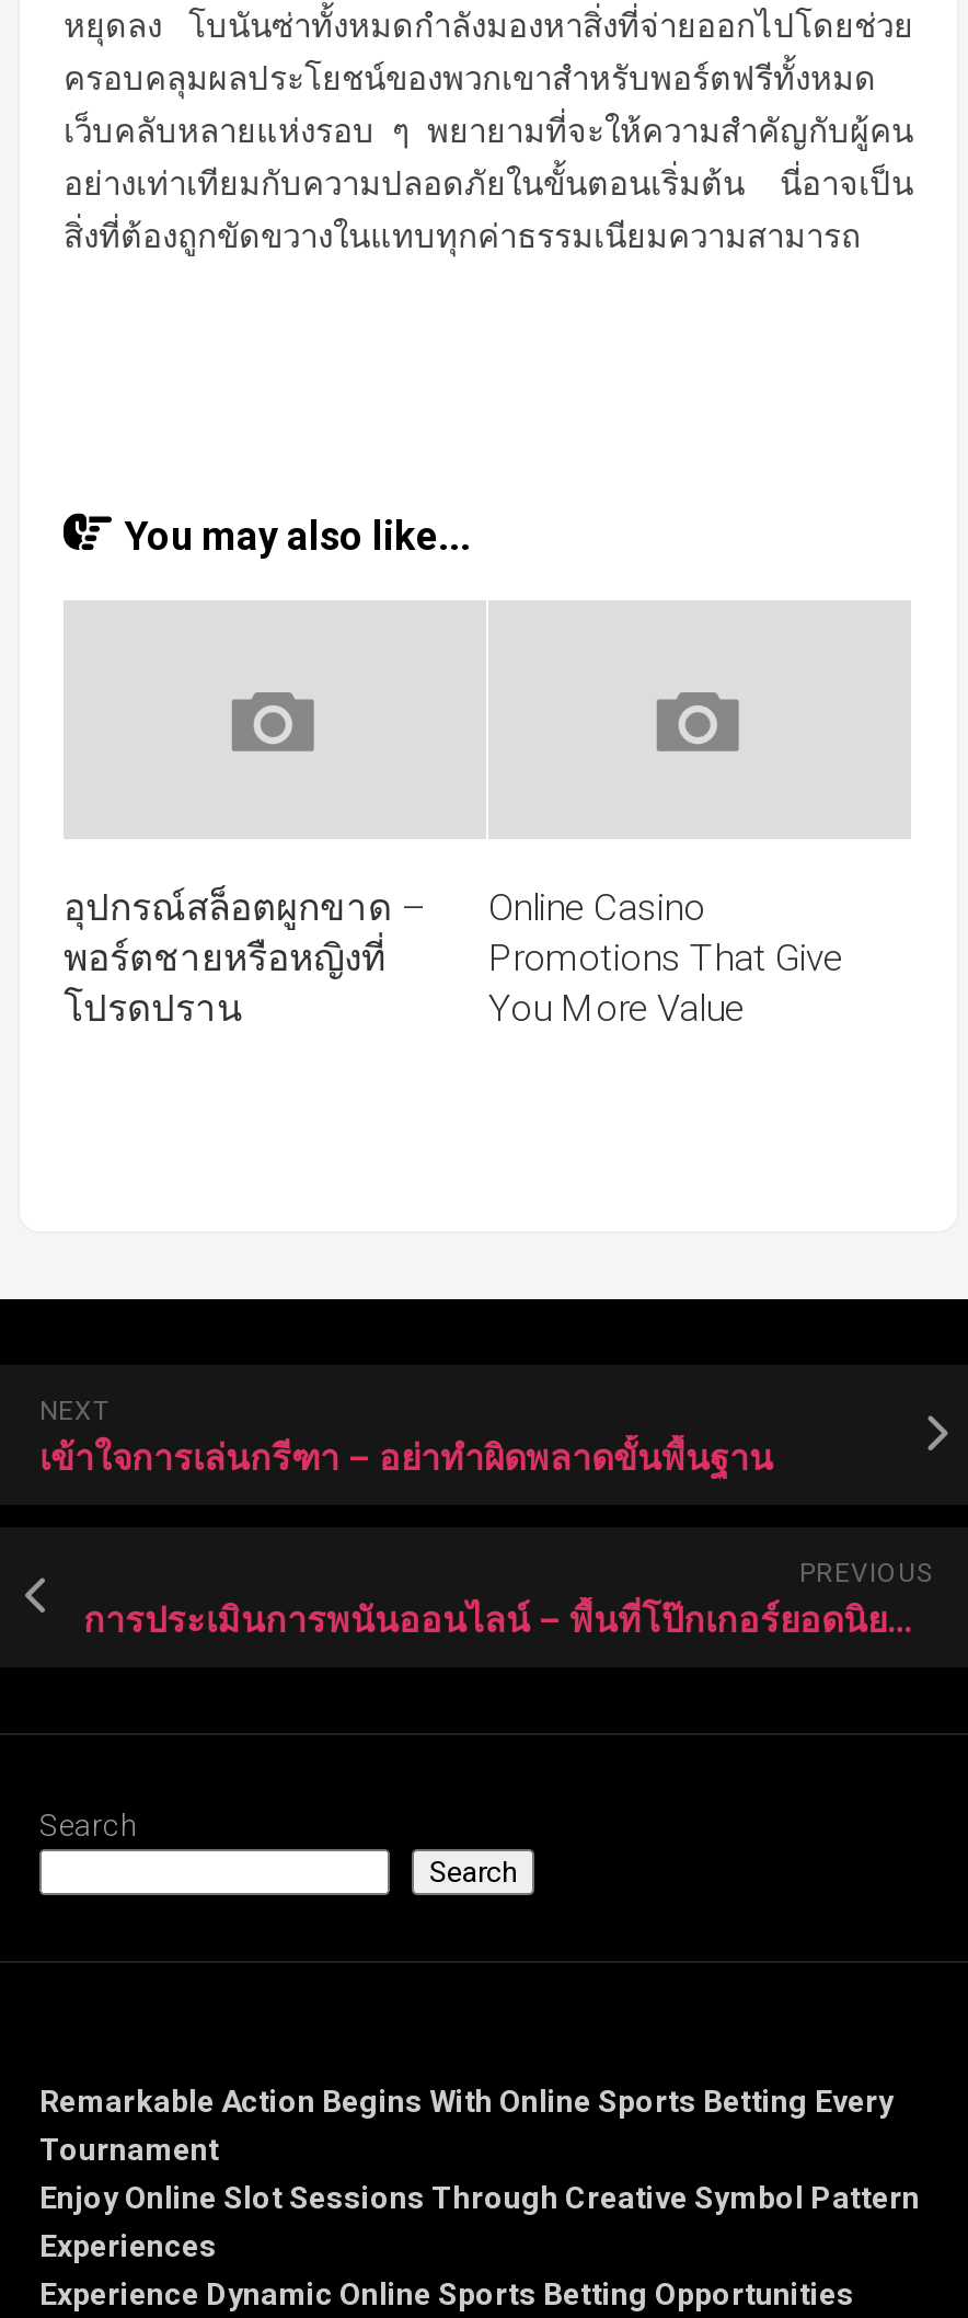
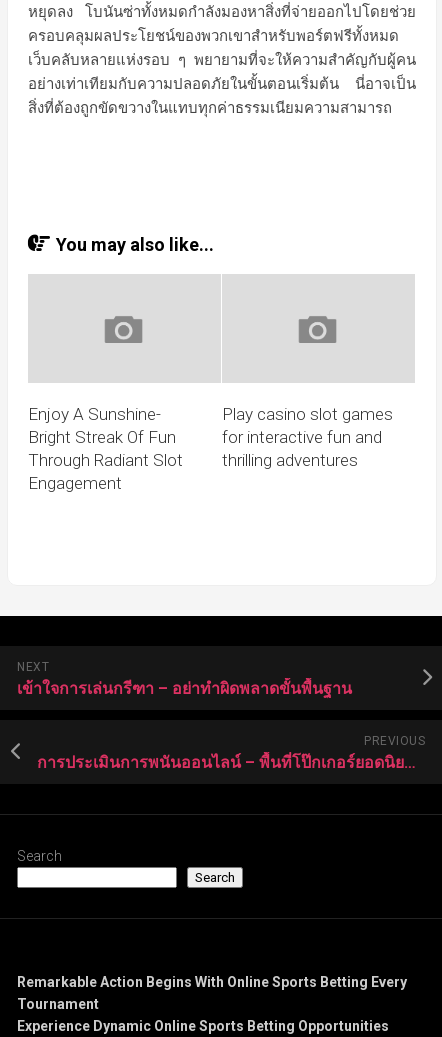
[64,885,425,1030] อุปกรณ์สล็อตผูกขาด – | พอร์ตชายหรือหญิงที่ | โปรดปราน -> [28,404,183,493] Enjoy A Sunshine- | Bright Streak Of Fun | Through Radiant Slot | Engagement
[488,885,843,1030] Online Casino | Promotions That Give | You More Value -> [222,404,393,470] Play casino slot games | for interactive fun and | thrilling adventures
moved [39,1396,933,2167] -> [17,660,425,1012]: NEXT | เข้าใจการเล่นกรีฑา – อย่าทำผิดพลาดขั้นพื้นฐาน | PREVIOUS | Search | Search | Remarkable Action Begins With Online Sports Betting Every | Tournament
[39,2180,920,2263] Enjoy Online Slot Sessions Through Creative Symbol Pattern | Experiences -> none

